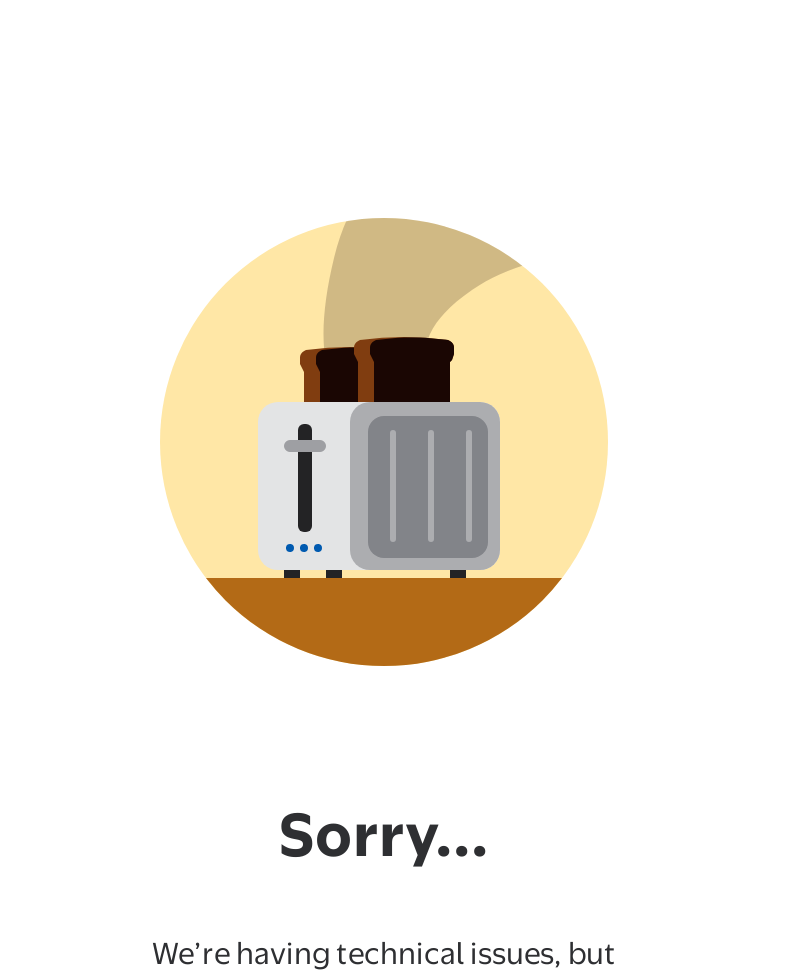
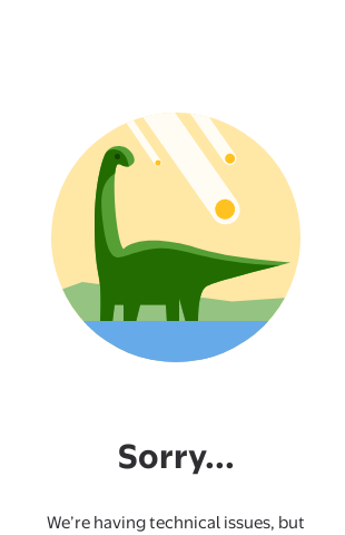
[182,218,584,668] [image] -> [62,114,289,363] [image]

